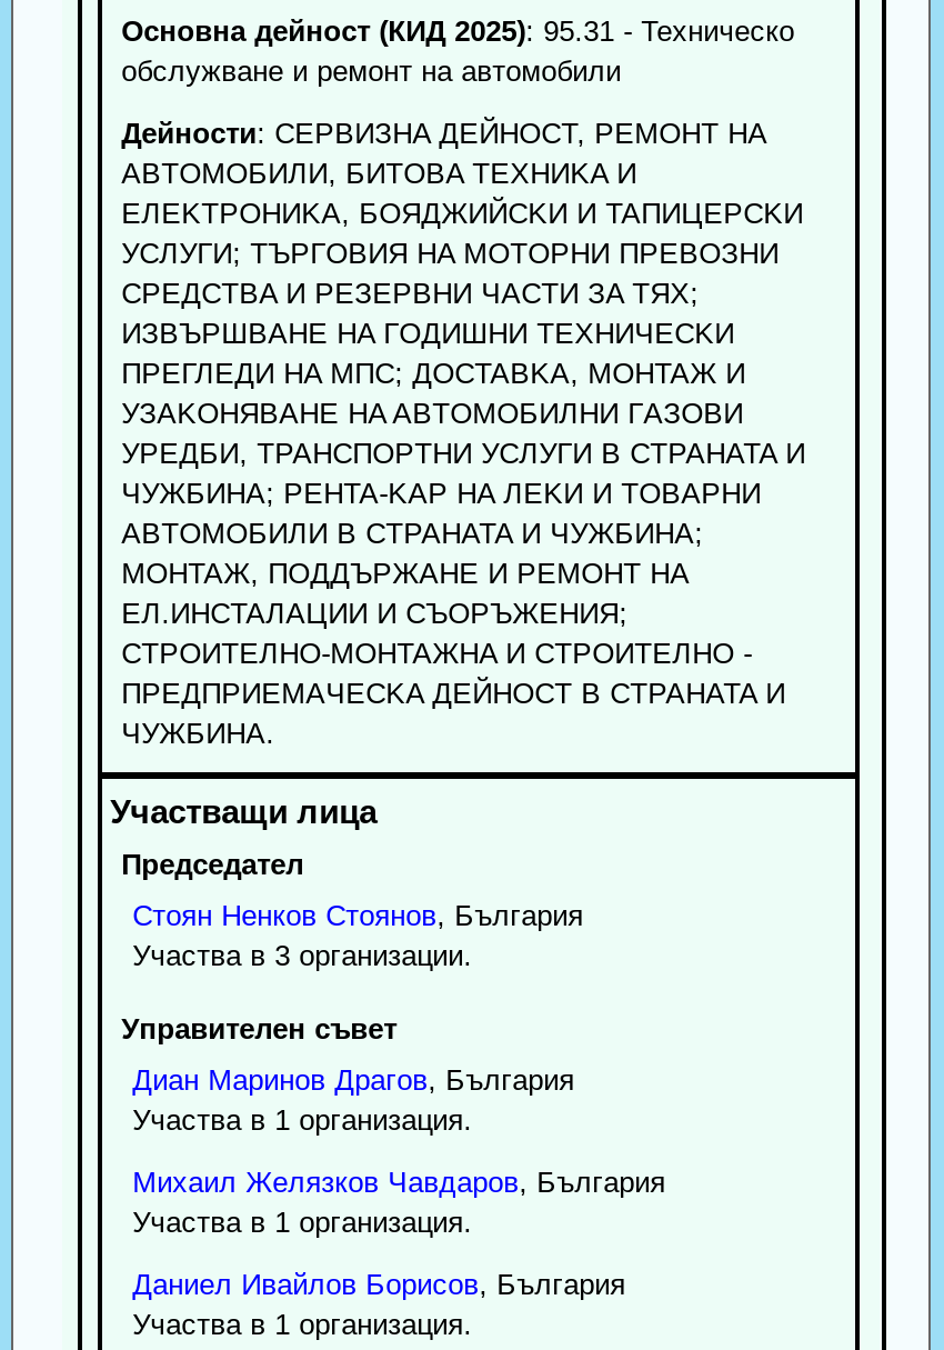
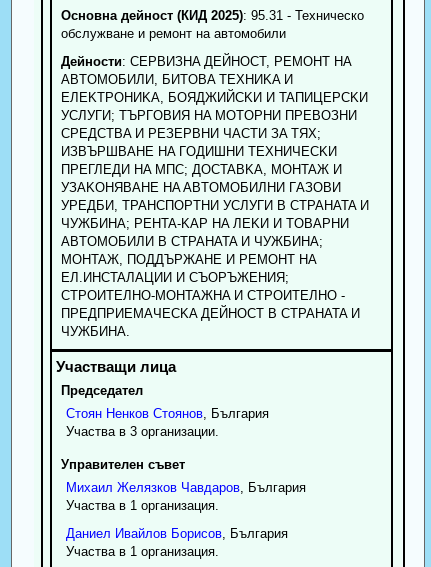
[132,1063,574,1136] Диан Маринов Драгов, България | Участва в 1 организация. -> none

